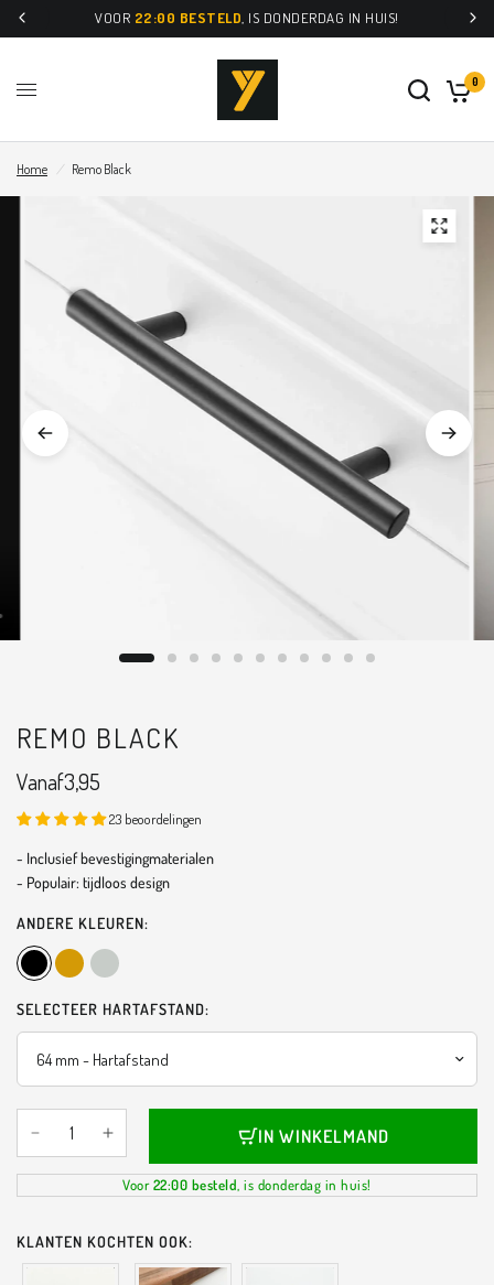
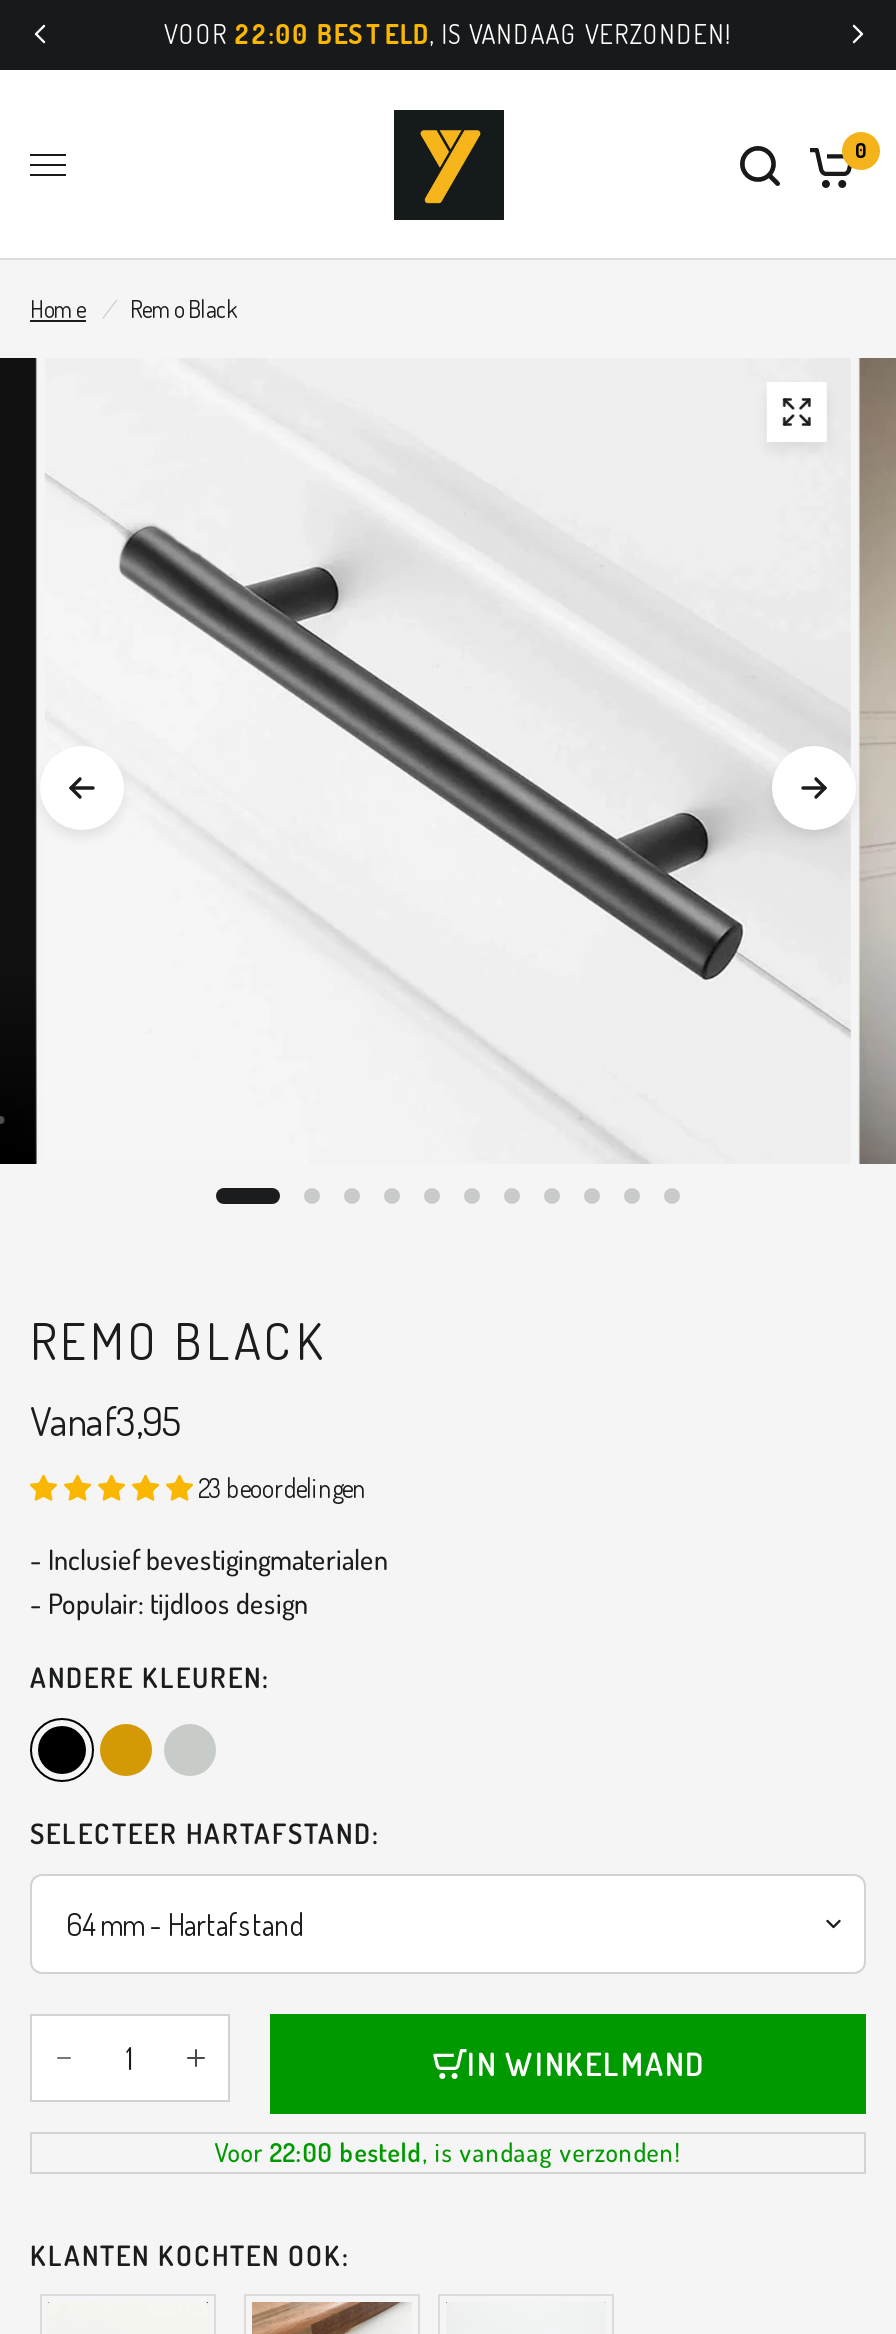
[95,9,399,26] VOOR 22:00 BESTELD, IS DONDERDAG IN HUIS! -> [164,18,732,50] VOOR 22:00 BESTELD, IS VANDAAG VERZONDEN!
[123,1176,371,1194] Voor 22:00 besteld, is donderdag in huis! -> [214,2136,682,2168] Voor 22:00 besteld, is vandaag verzonden!

